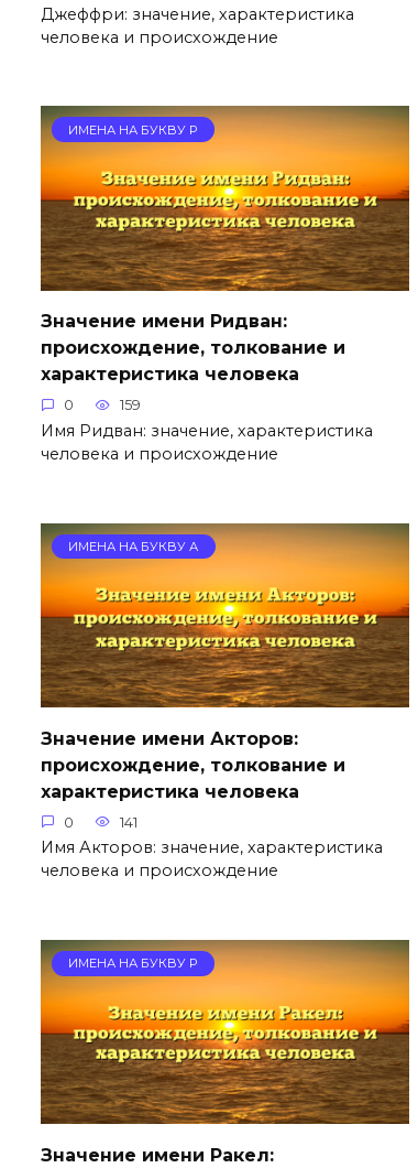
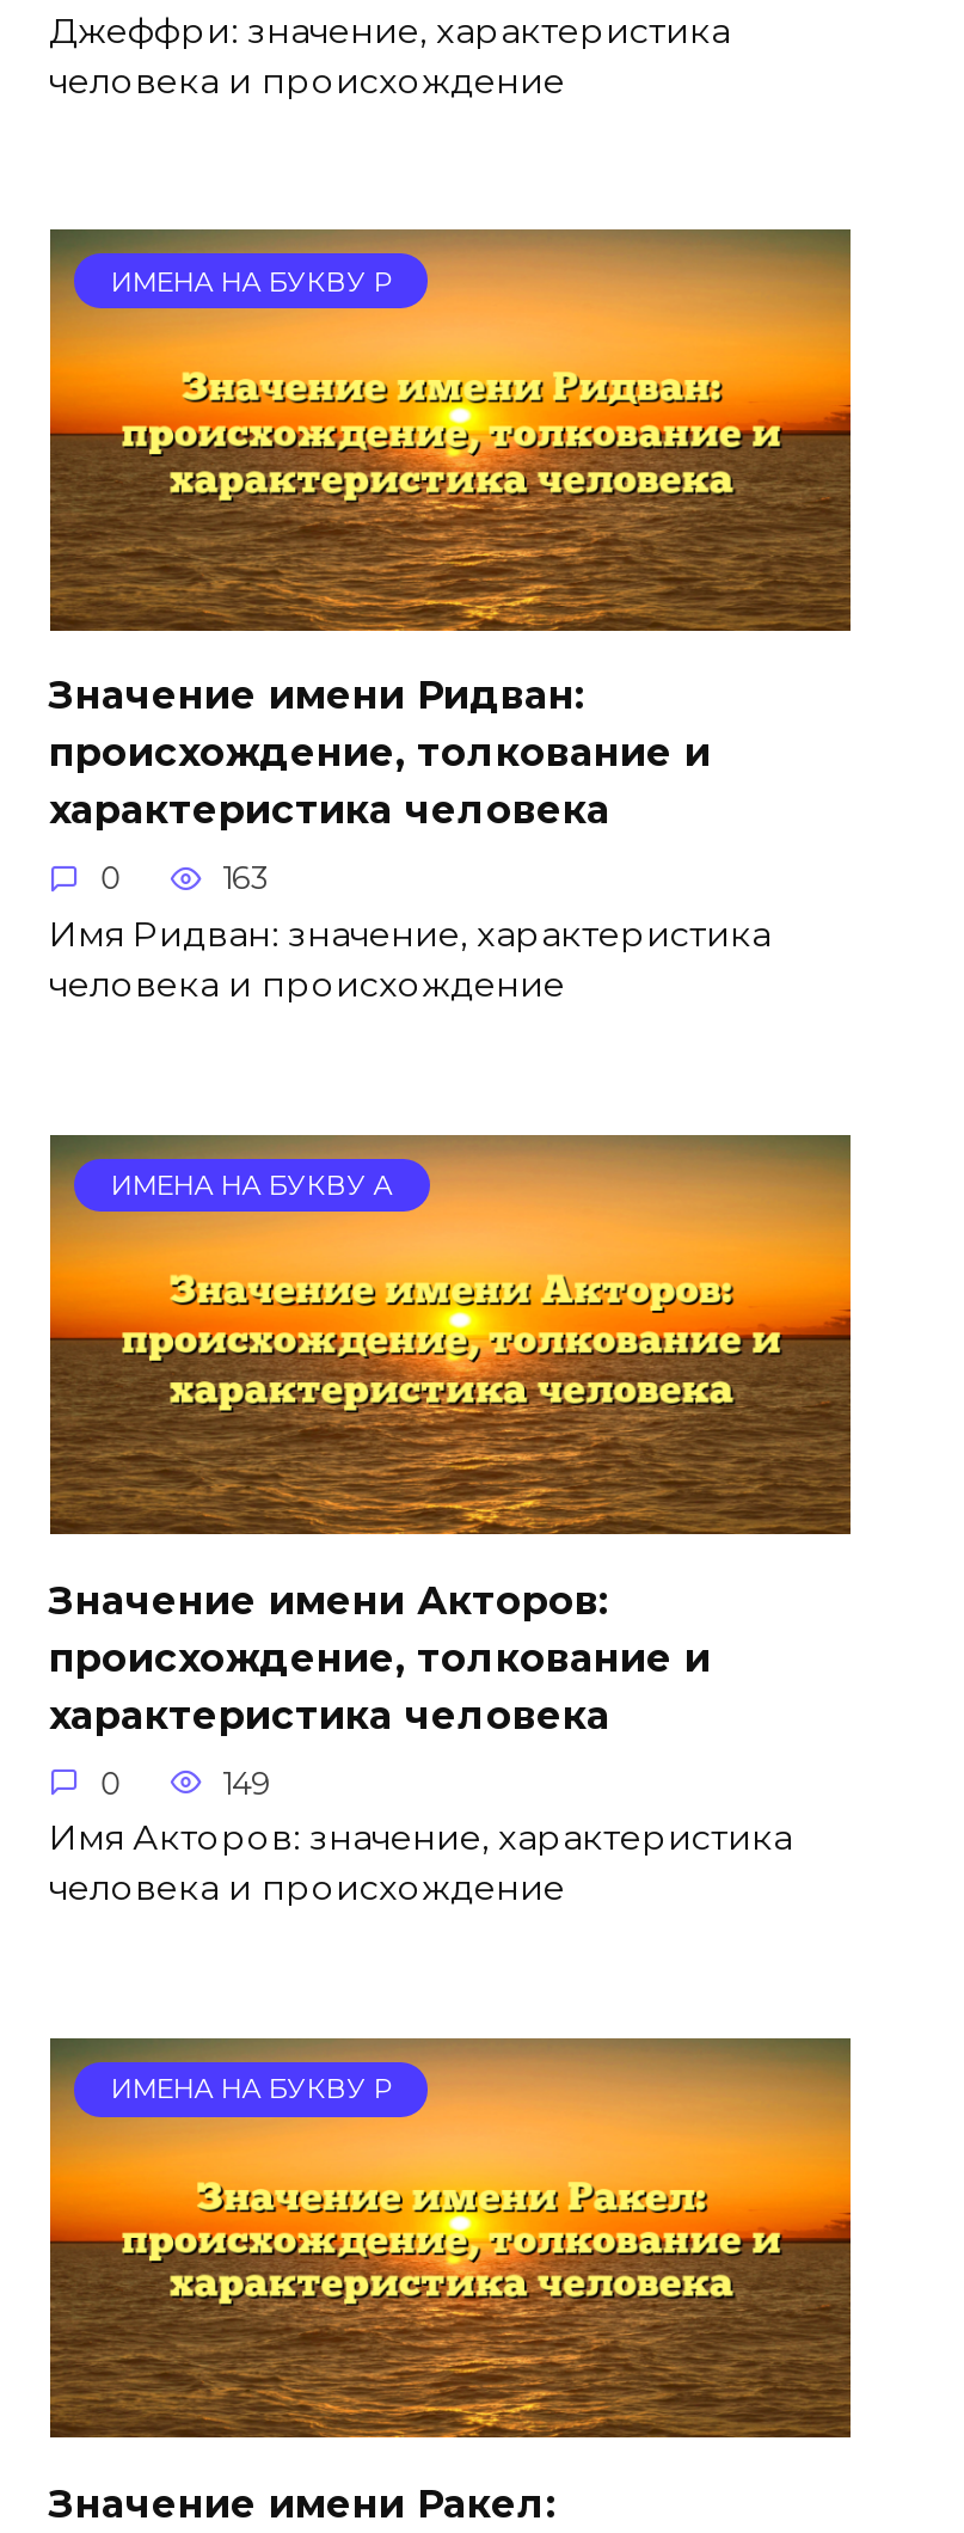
[120,397,141,414] 159 -> [222,861,270,897] 163
[120,814,137,830] 141 -> [222,1765,270,1801] 149

